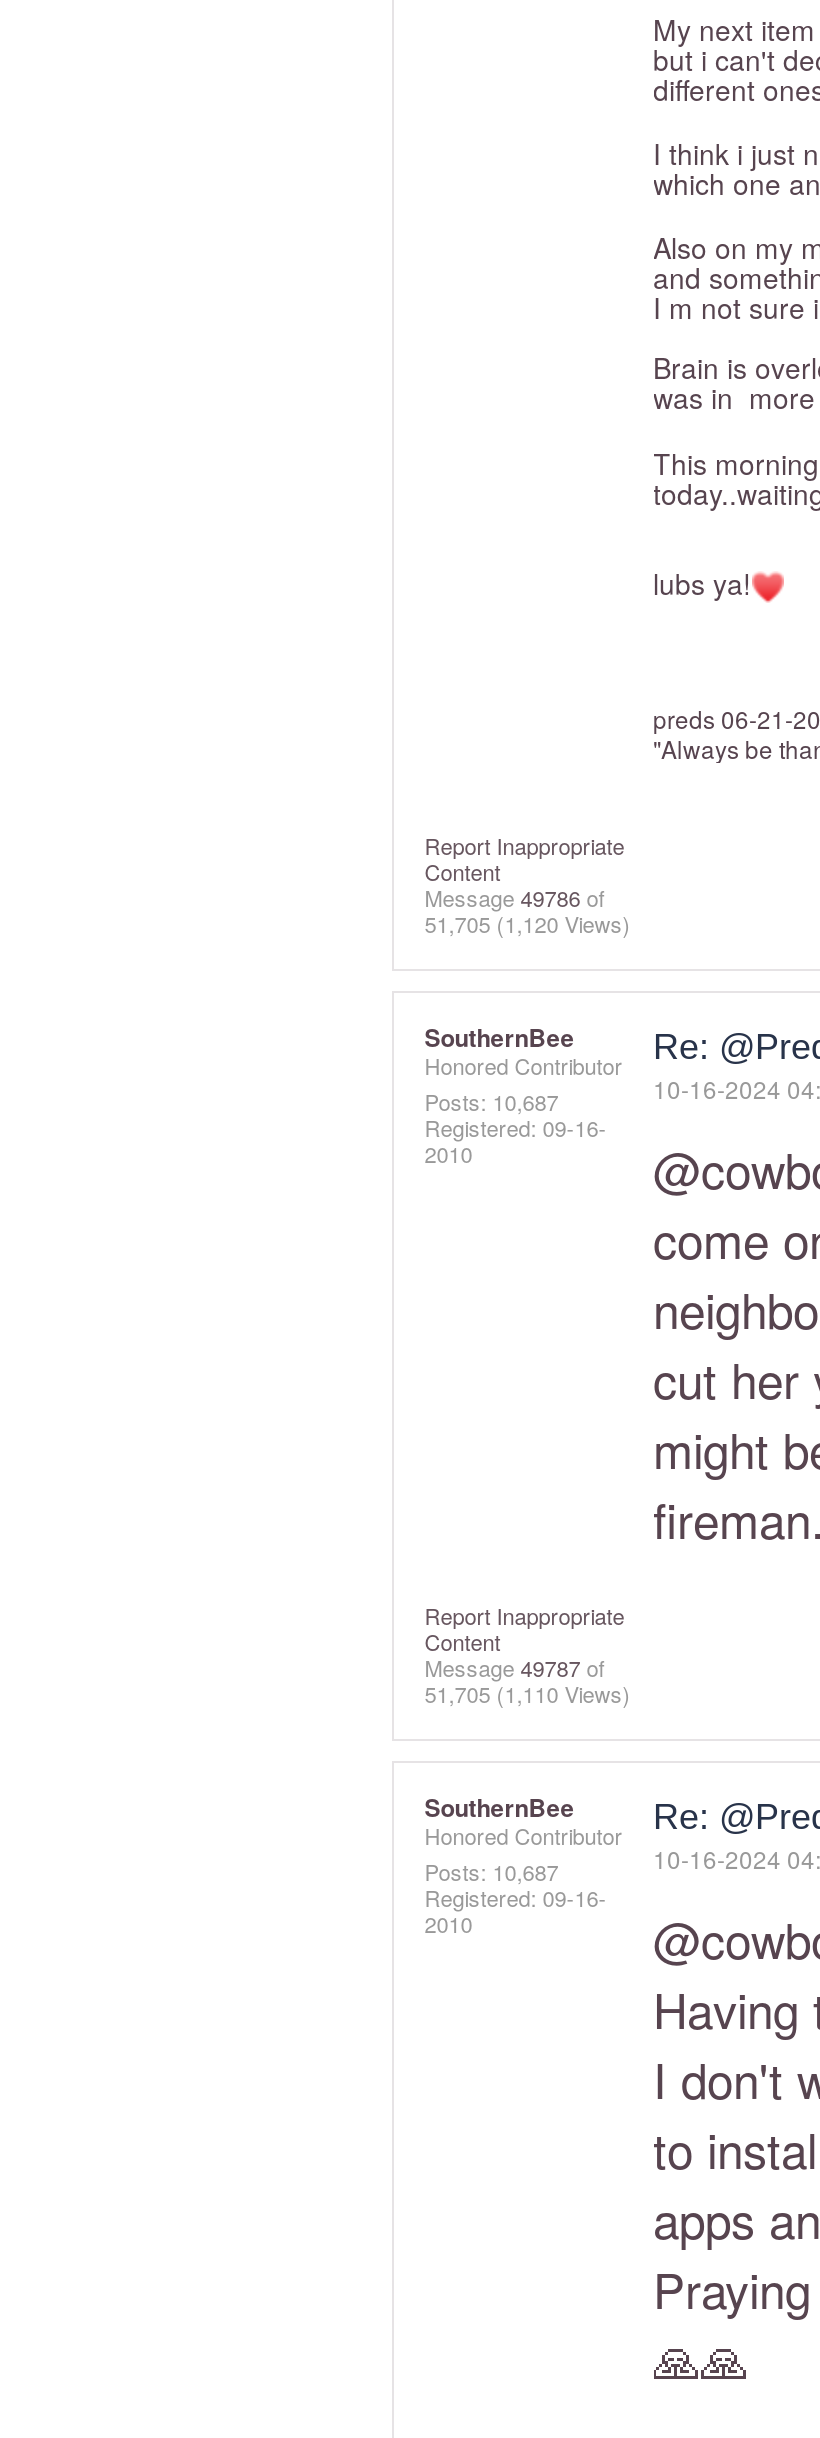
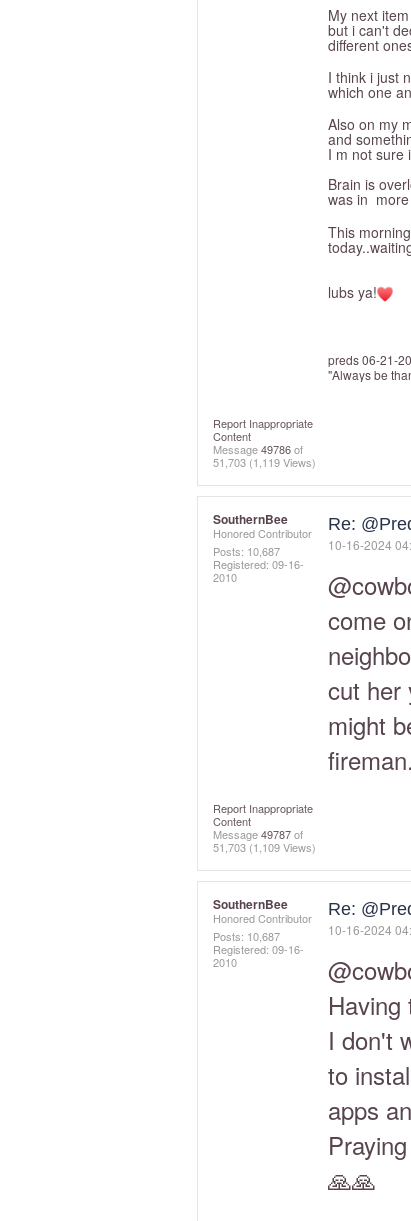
[424,907,630,939] 51,705(1,120 Views) -> [213,454,316,470] 51,703(1,119 Views)
[424,1677,630,1709] 51,705(1,110 Views) -> [213,839,316,855] 51,703(1,109 Views)

